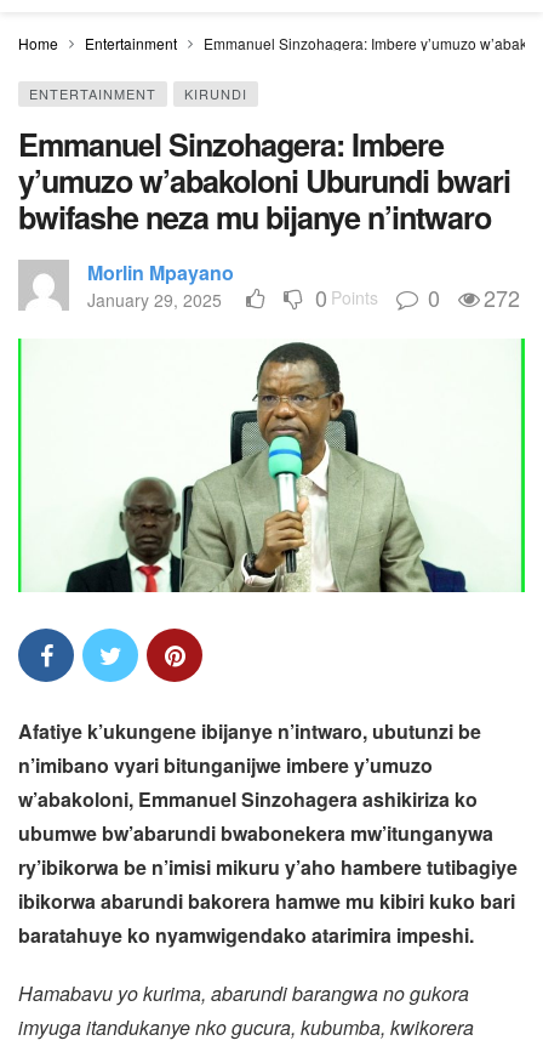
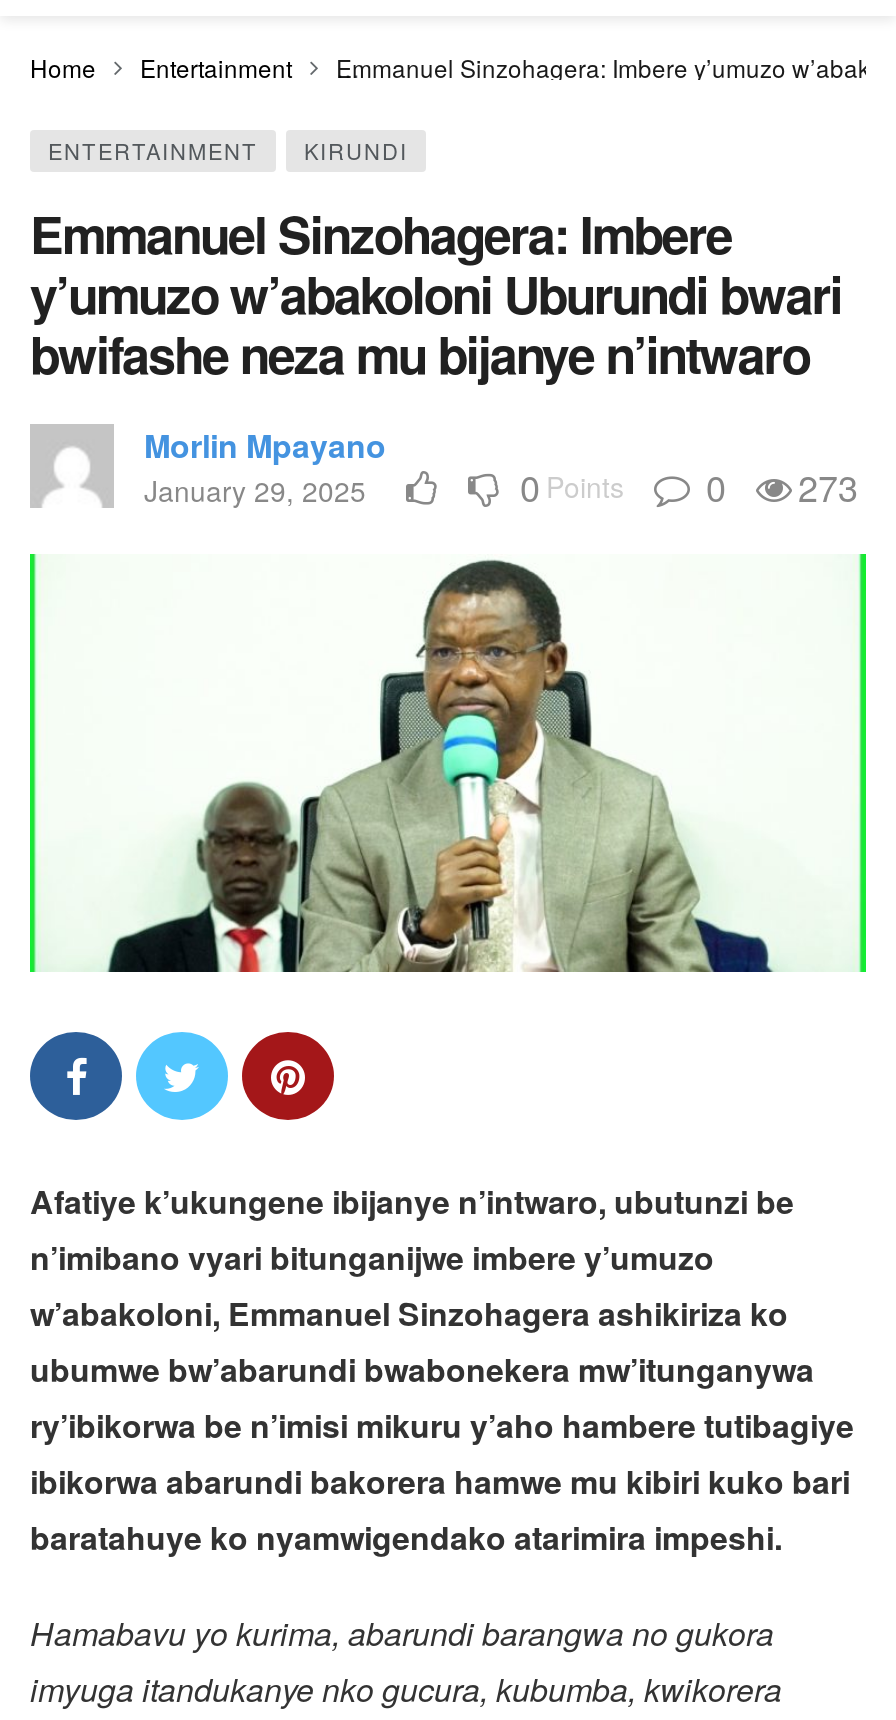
[315,282,520,313] 0 Points 0 272 -> [520,460,858,512] 0 Points 0 273

